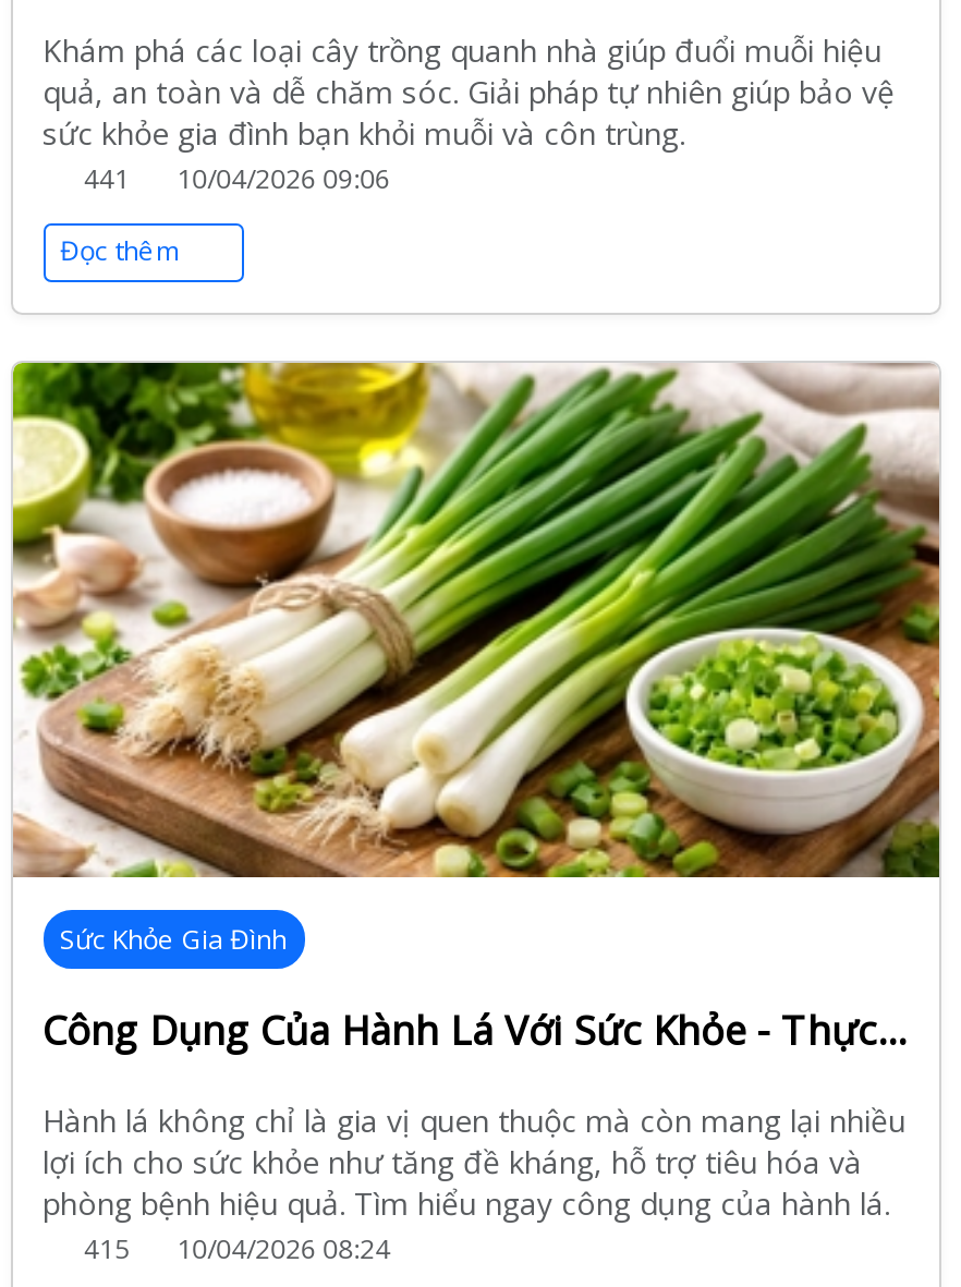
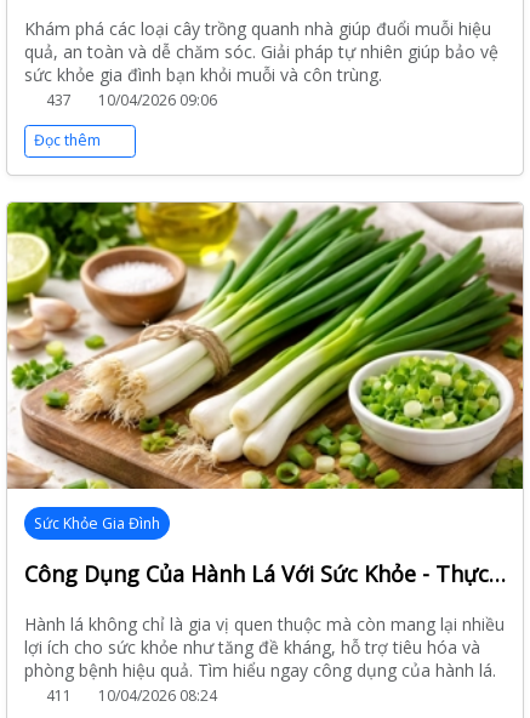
[83,161,390,198] 441 10/04/2026 09:06 -> [46,90,217,111] 437 10/04/2026 09:06
[83,1231,390,1268] 415 10/04/2026 08:24 -> [46,685,217,706] 411 10/04/2026 08:24

